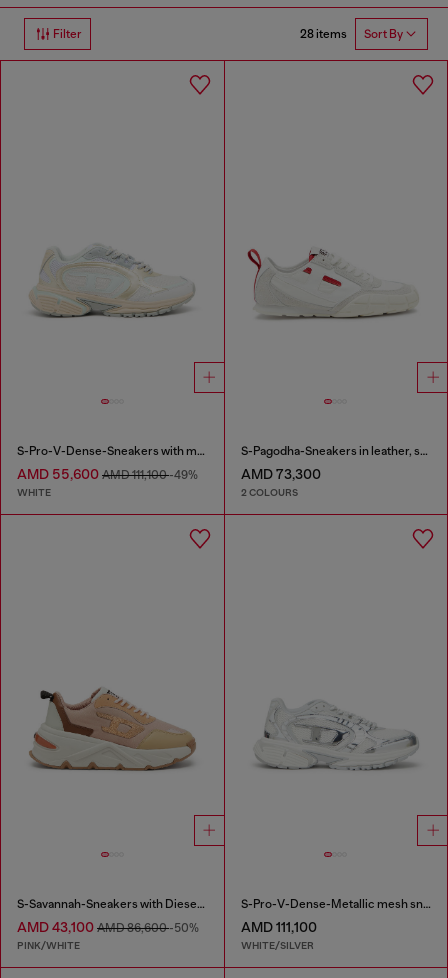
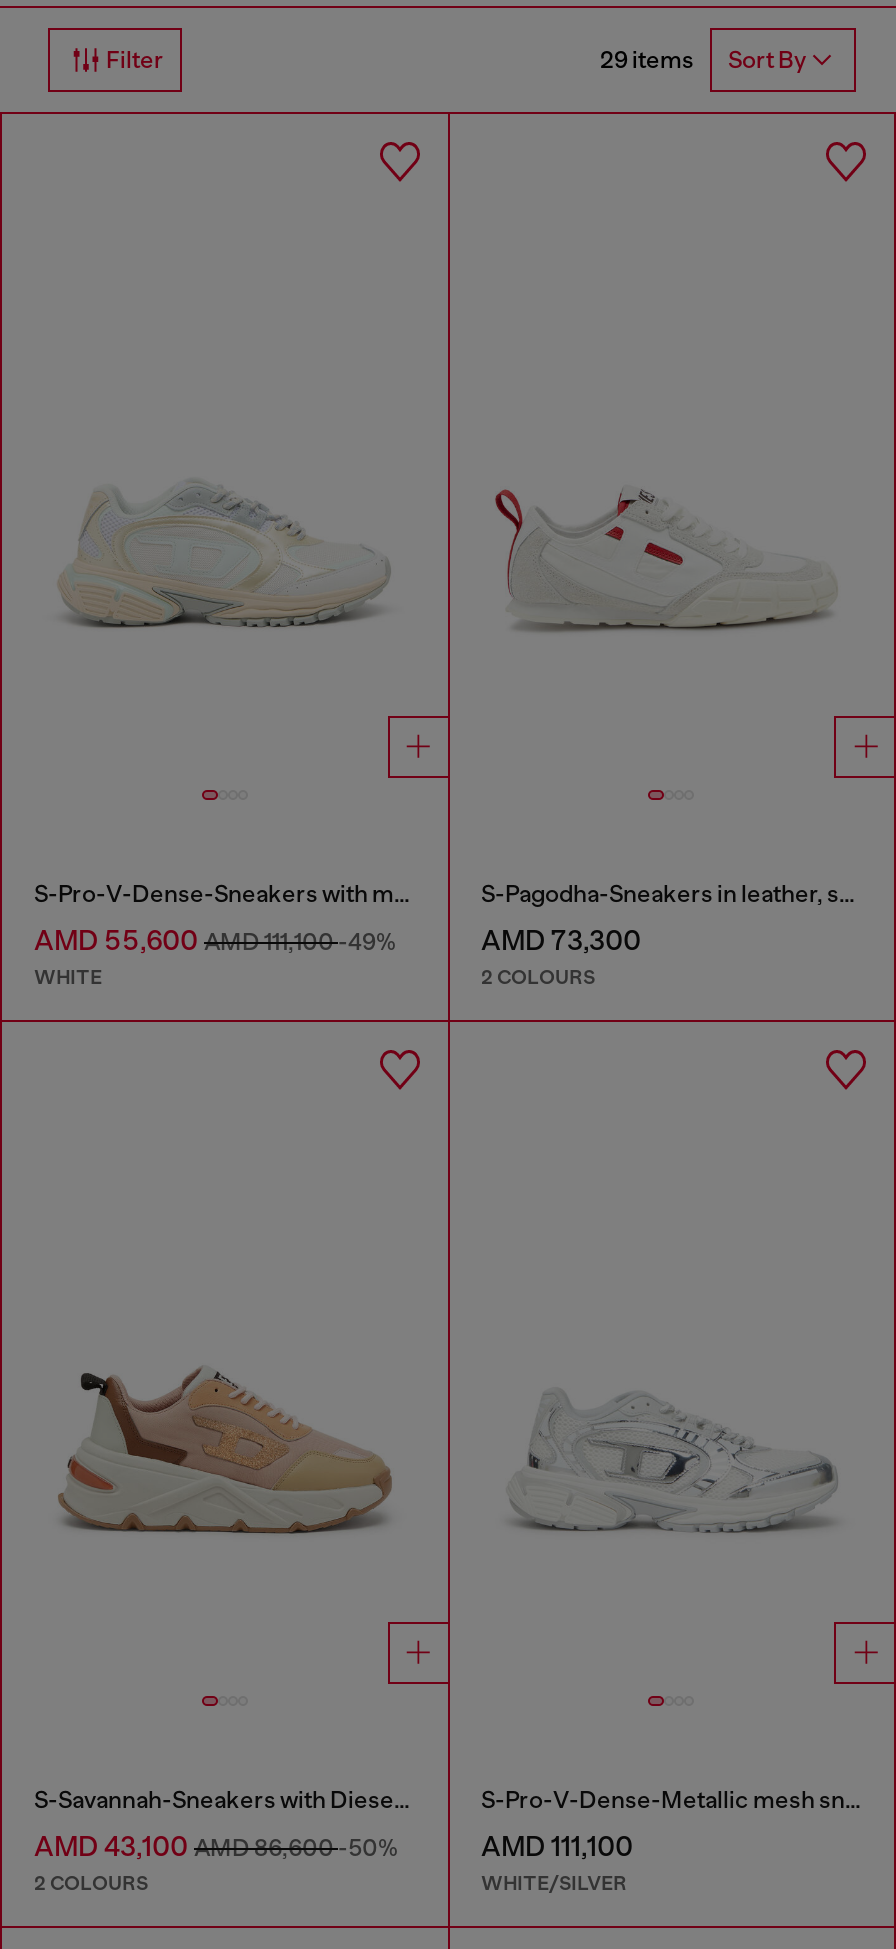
[300,27,403,41] 28 items Sort By -> [600,46,806,75] 29 items Sort By
[17,939,80,952] PINK/WHITE -> [34,1870,148,1896] 2 COLOURS

